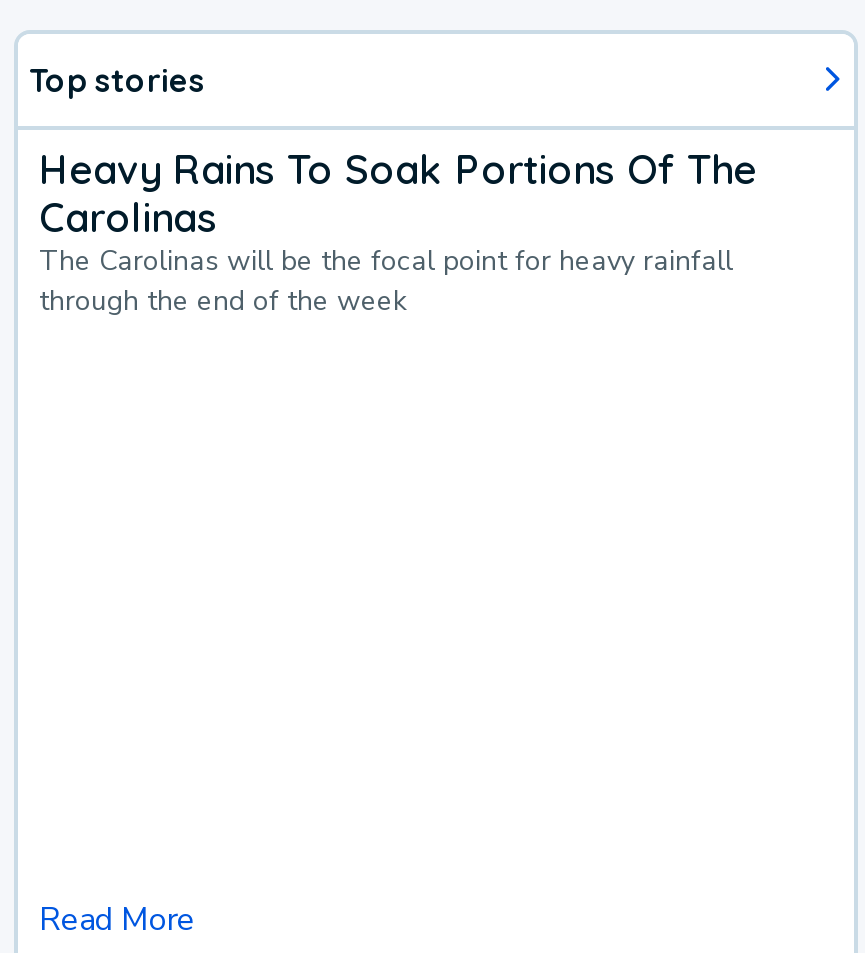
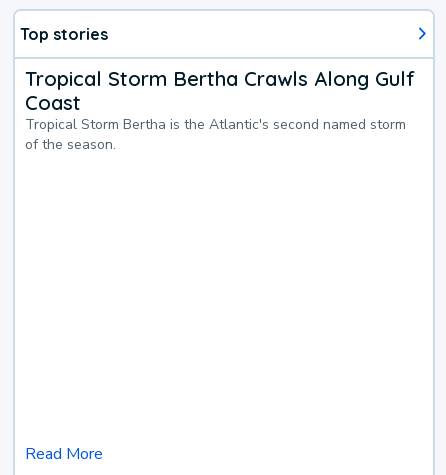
[39,143,757,319] Heavy Rains To Soak Portions Of The | Carolinas | The Carolinas will be the focal point for heavy rainfall | through the end of the week -> [25,66,415,154] Tropical Storm Bertha Crawls Along Gulf | Coast | Tropical Storm Bertha is the Atlantic's second named storm | of the season.

